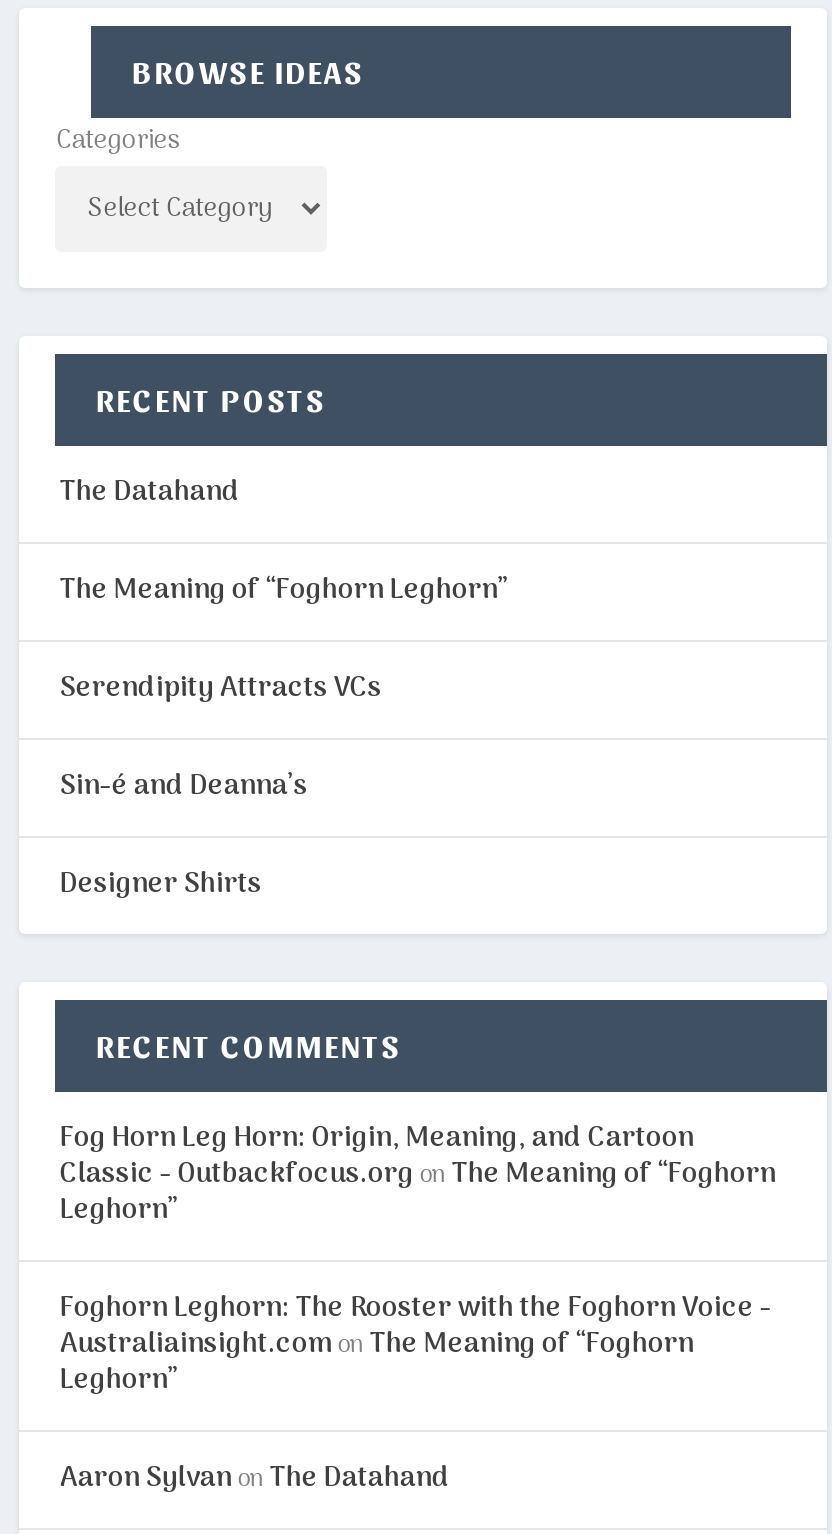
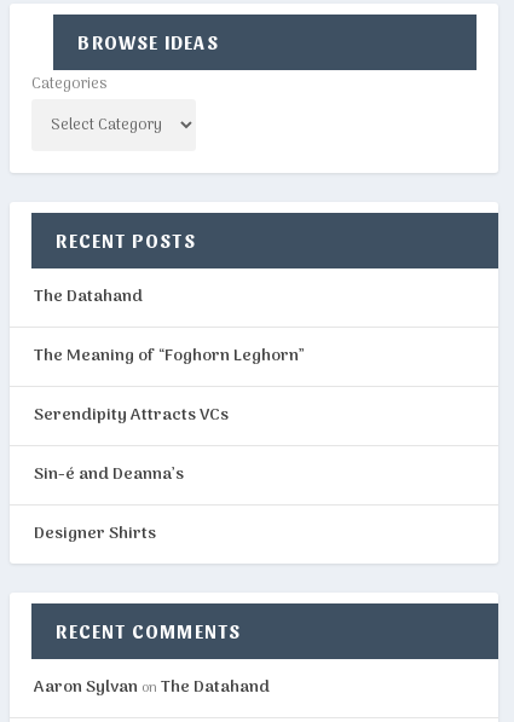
[60,1116,776,1404] Fog Horn Leg Horn: Origin, Meaning, and Cartoon | Classic - Outbackfocus.org on The Meaning of “Foghorn | Leghorn” | Foghorn Leghorn: The Rooster with the Foghorn Voice - | Australiainsight.com on The Meaning of “Foghorn | Leghorn” -> none

